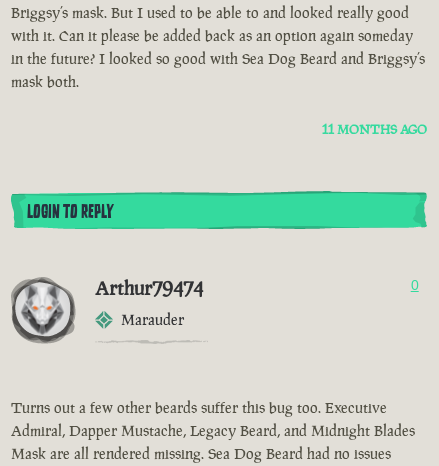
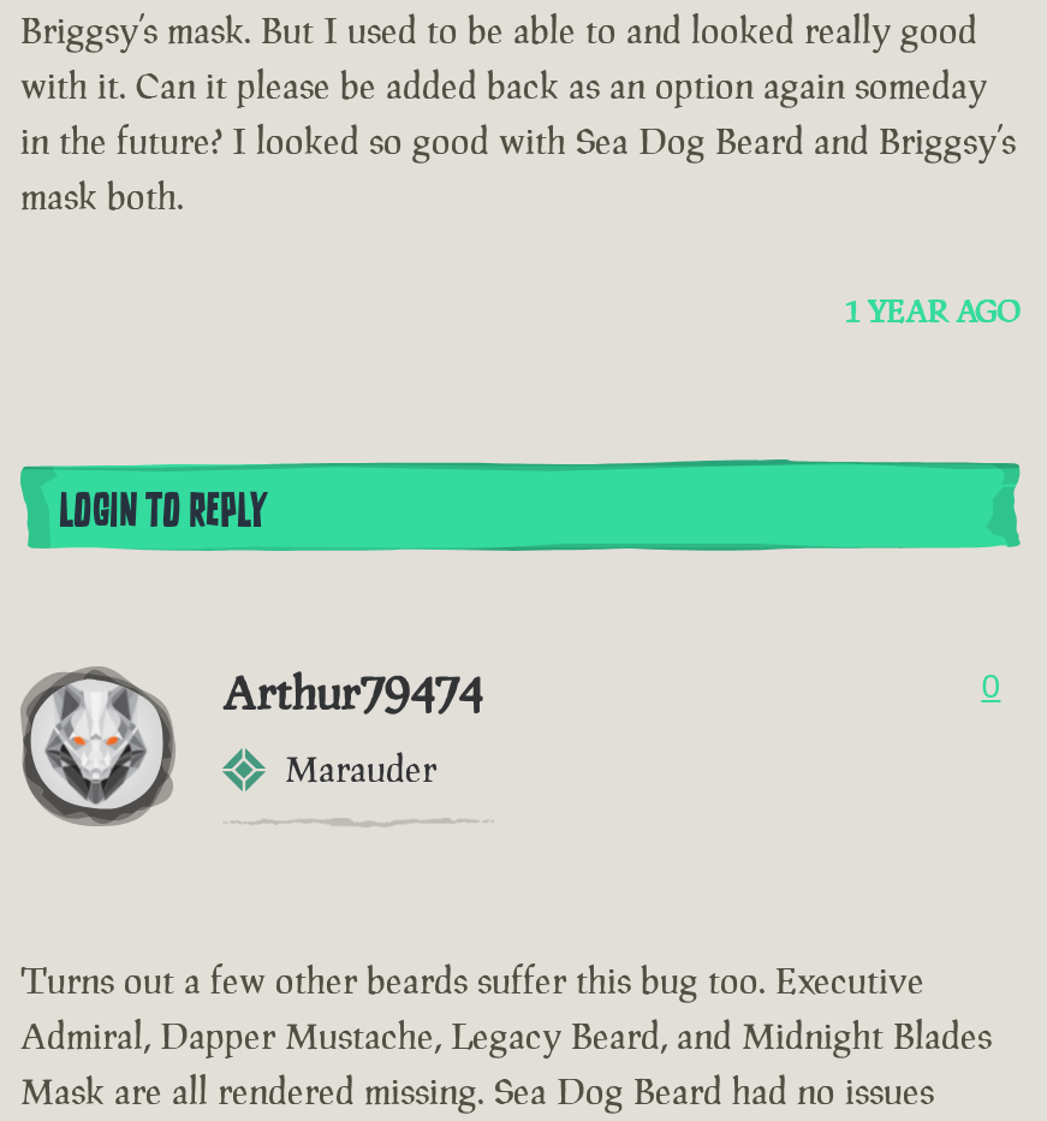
[322,121,427,138] 11 MONTHS AGO -> [845,292,1021,332] 1 YEAR AGO

